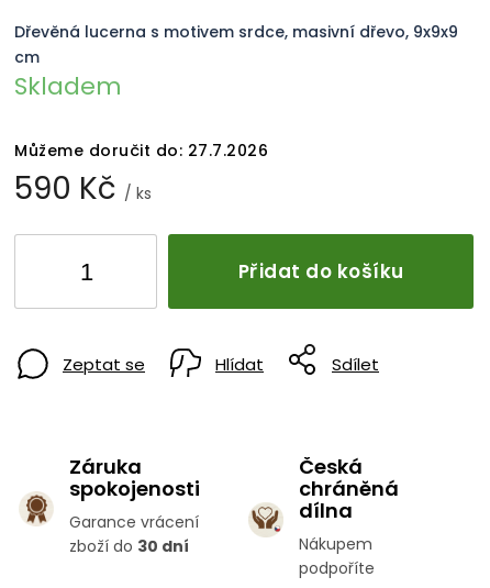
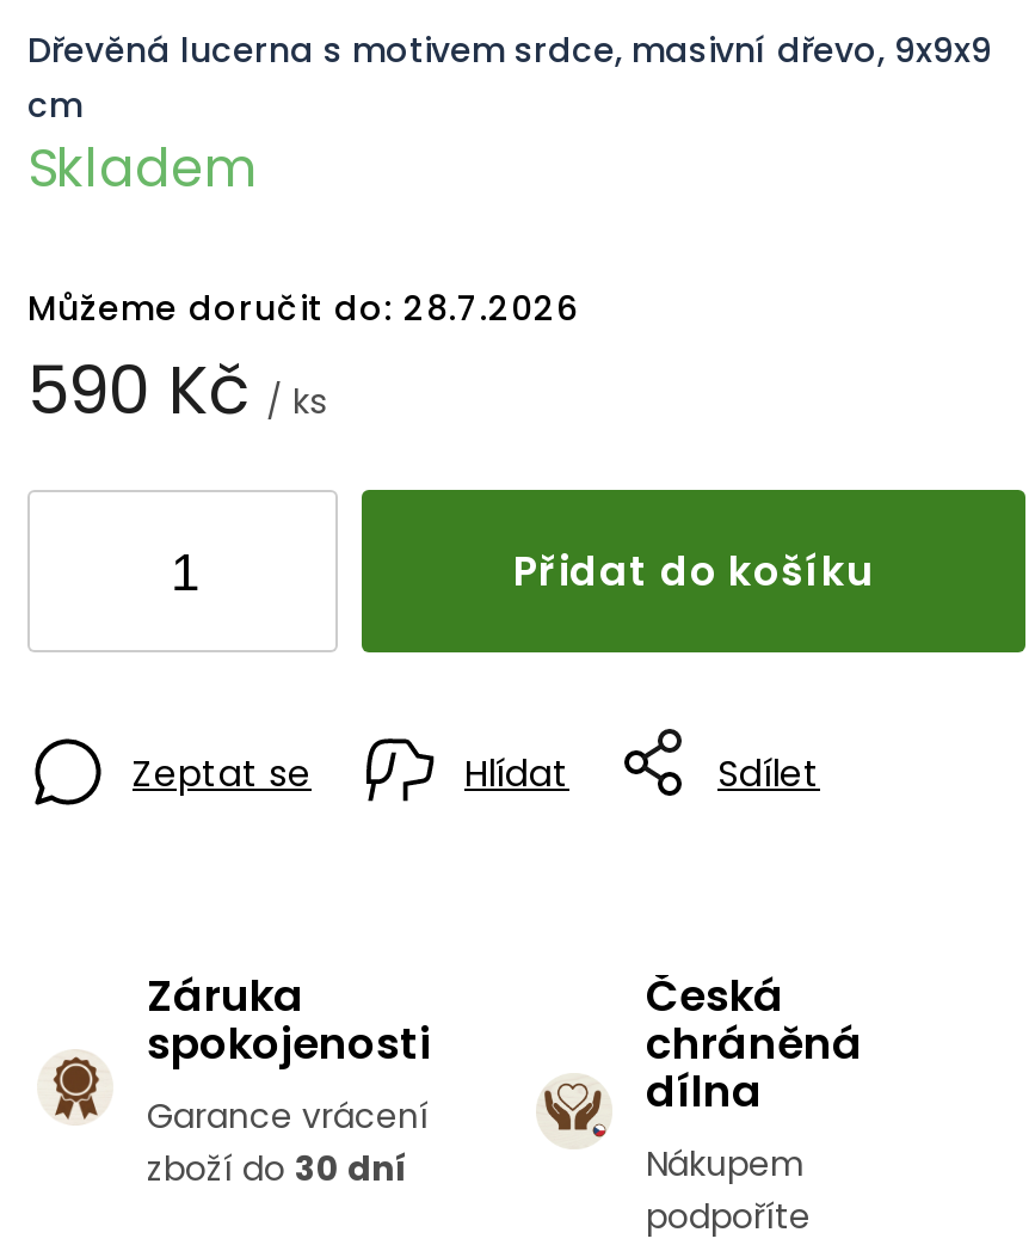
[14,139,268,161] Můžeme doručit do: 27.7.2026 -> [27,283,579,331] Můžeme doručit do: 28.7.2026

